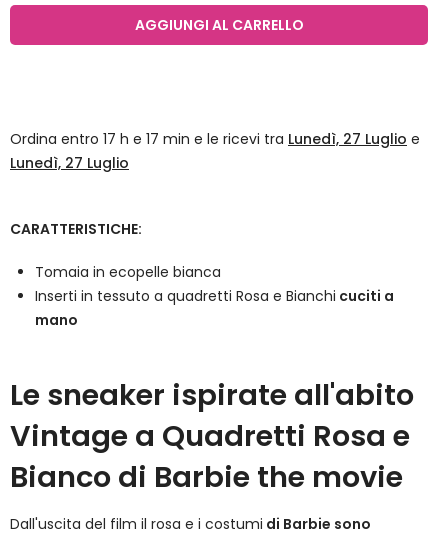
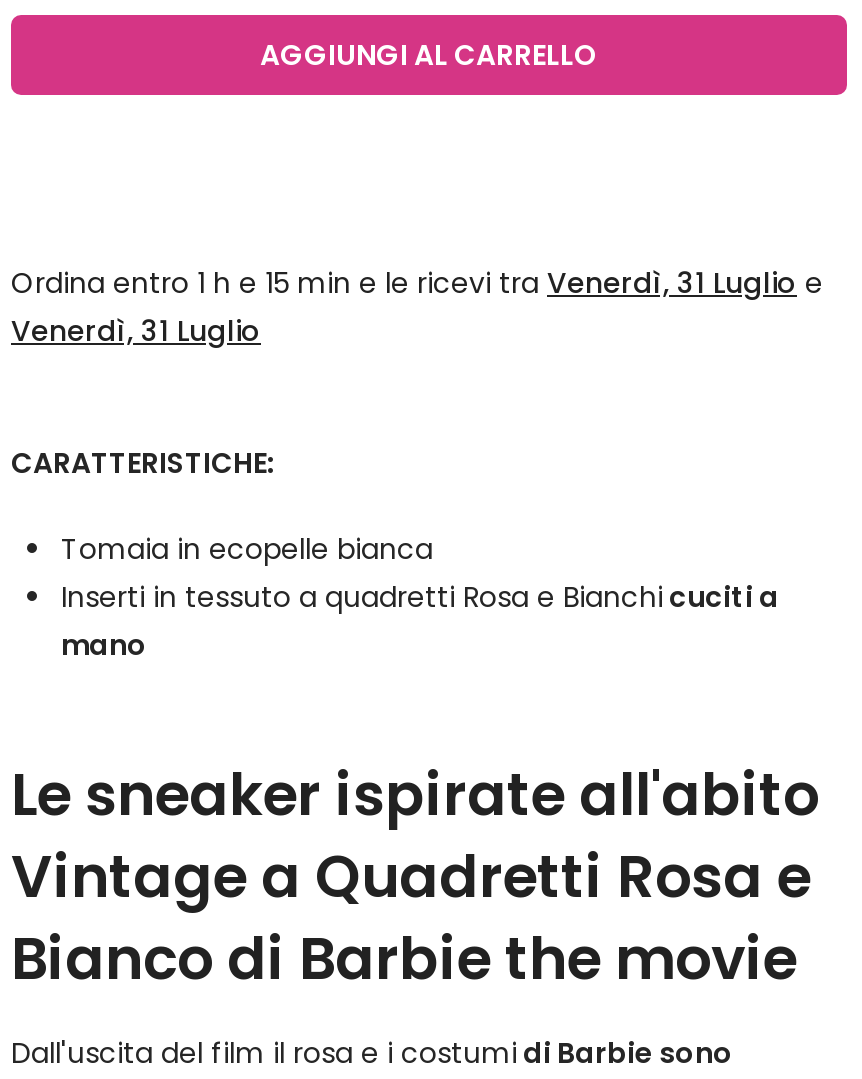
[10,129,420,149] Ordina entro 17 h e 17 min e le ricevi tra Lunedì, 27 Luglio e -> [11,264,823,304] Ordina entro 1 h e 15 min e le ricevi tra Venerdì, 31 Luglio e
[10,153,129,173] Lunedì, 27 Luglio -> [11,312,261,352] Venerdì, 31 Luglio

